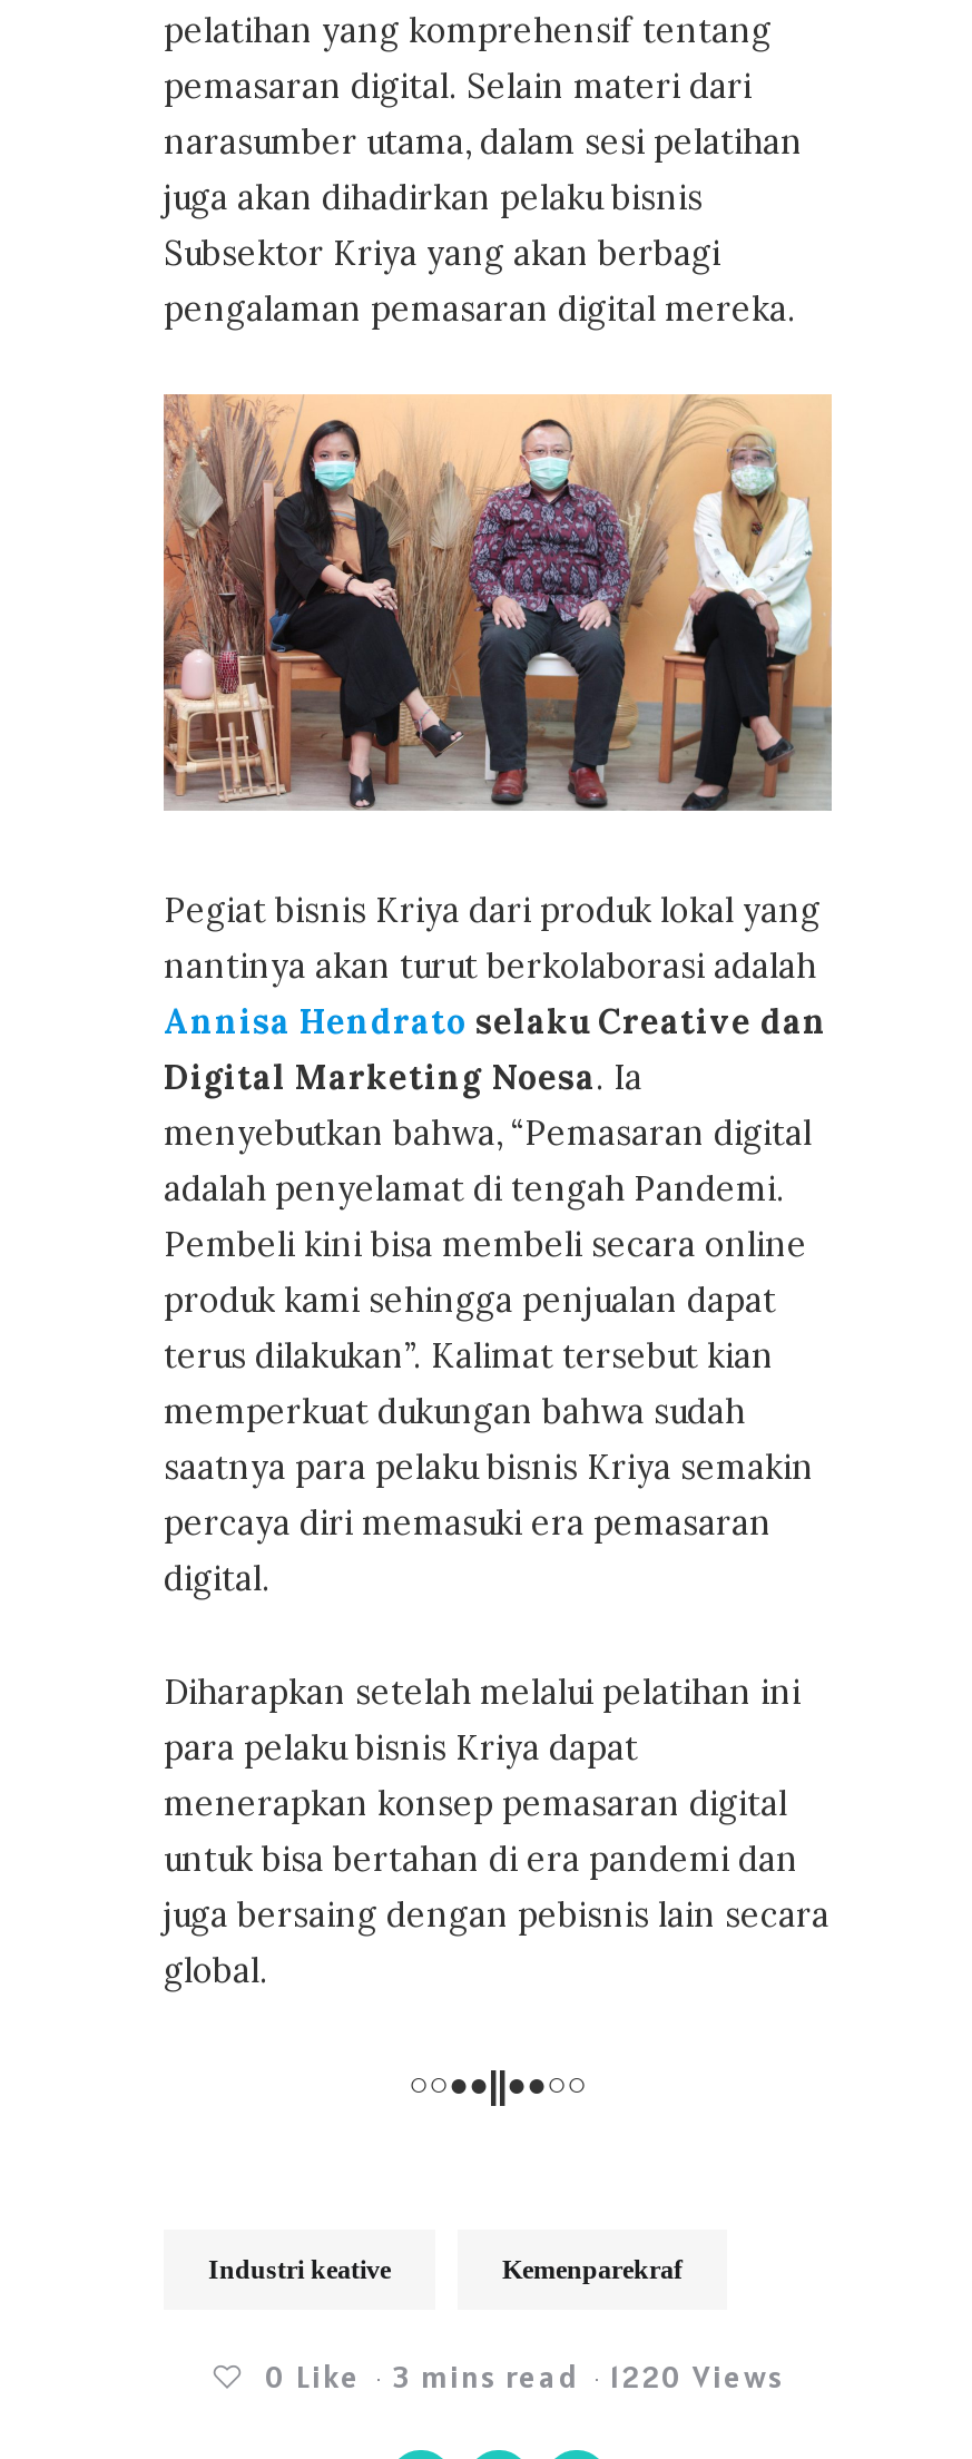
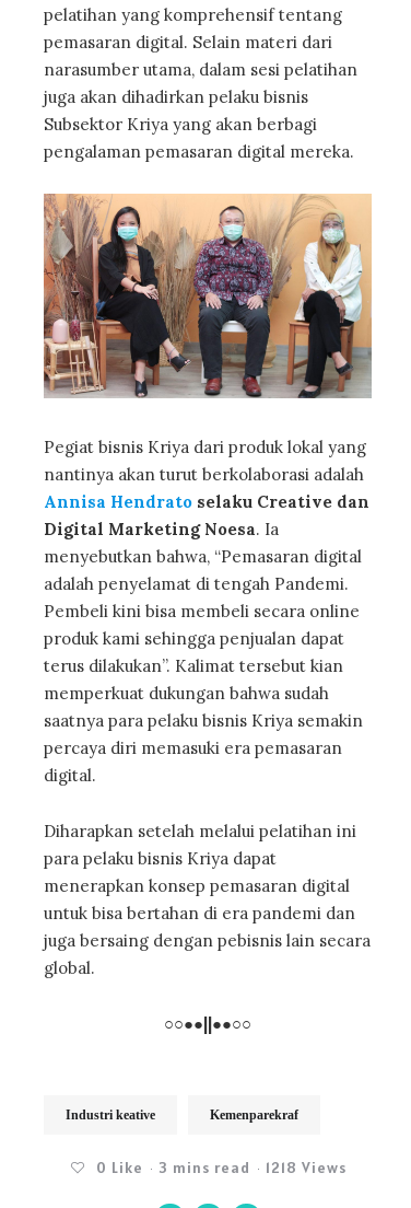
[265,2357,784,2397] 0 Like 3 mins read 1220 Views -> [96,1158,346,1178] 0 Like 3 mins read 1218 Views

